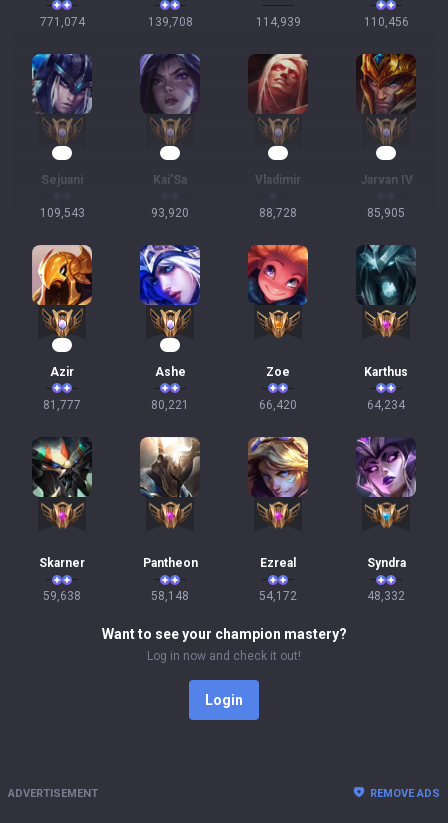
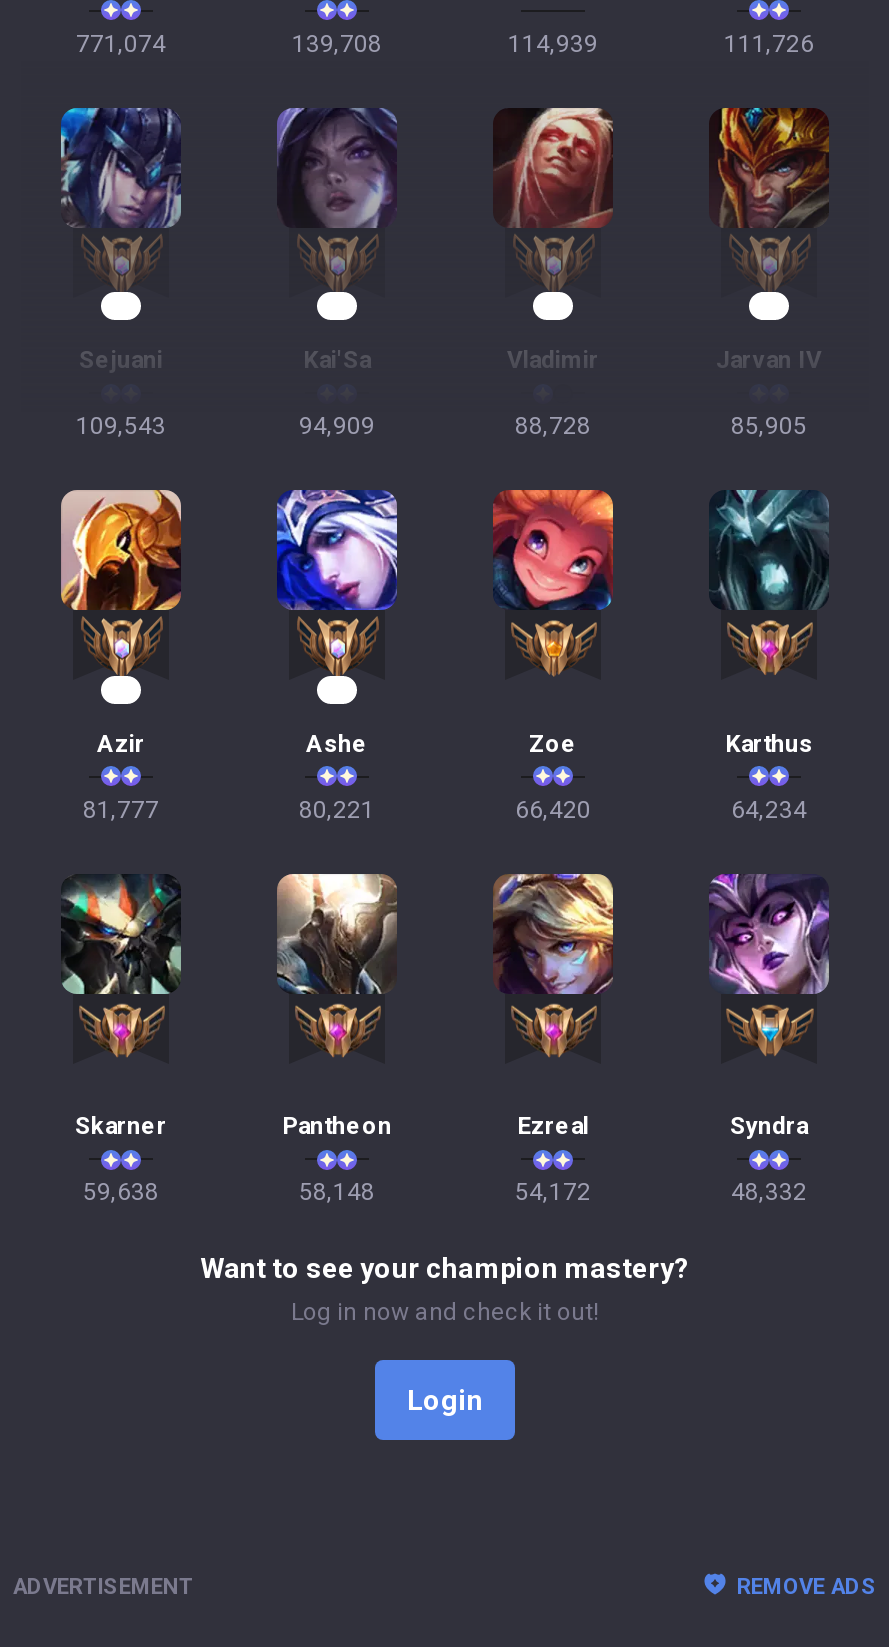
[363,14,408,28] 110,456 -> [724,29,814,57] 111,726
[151,206,189,220] 93,920 -> [299,412,375,440] 94,909

